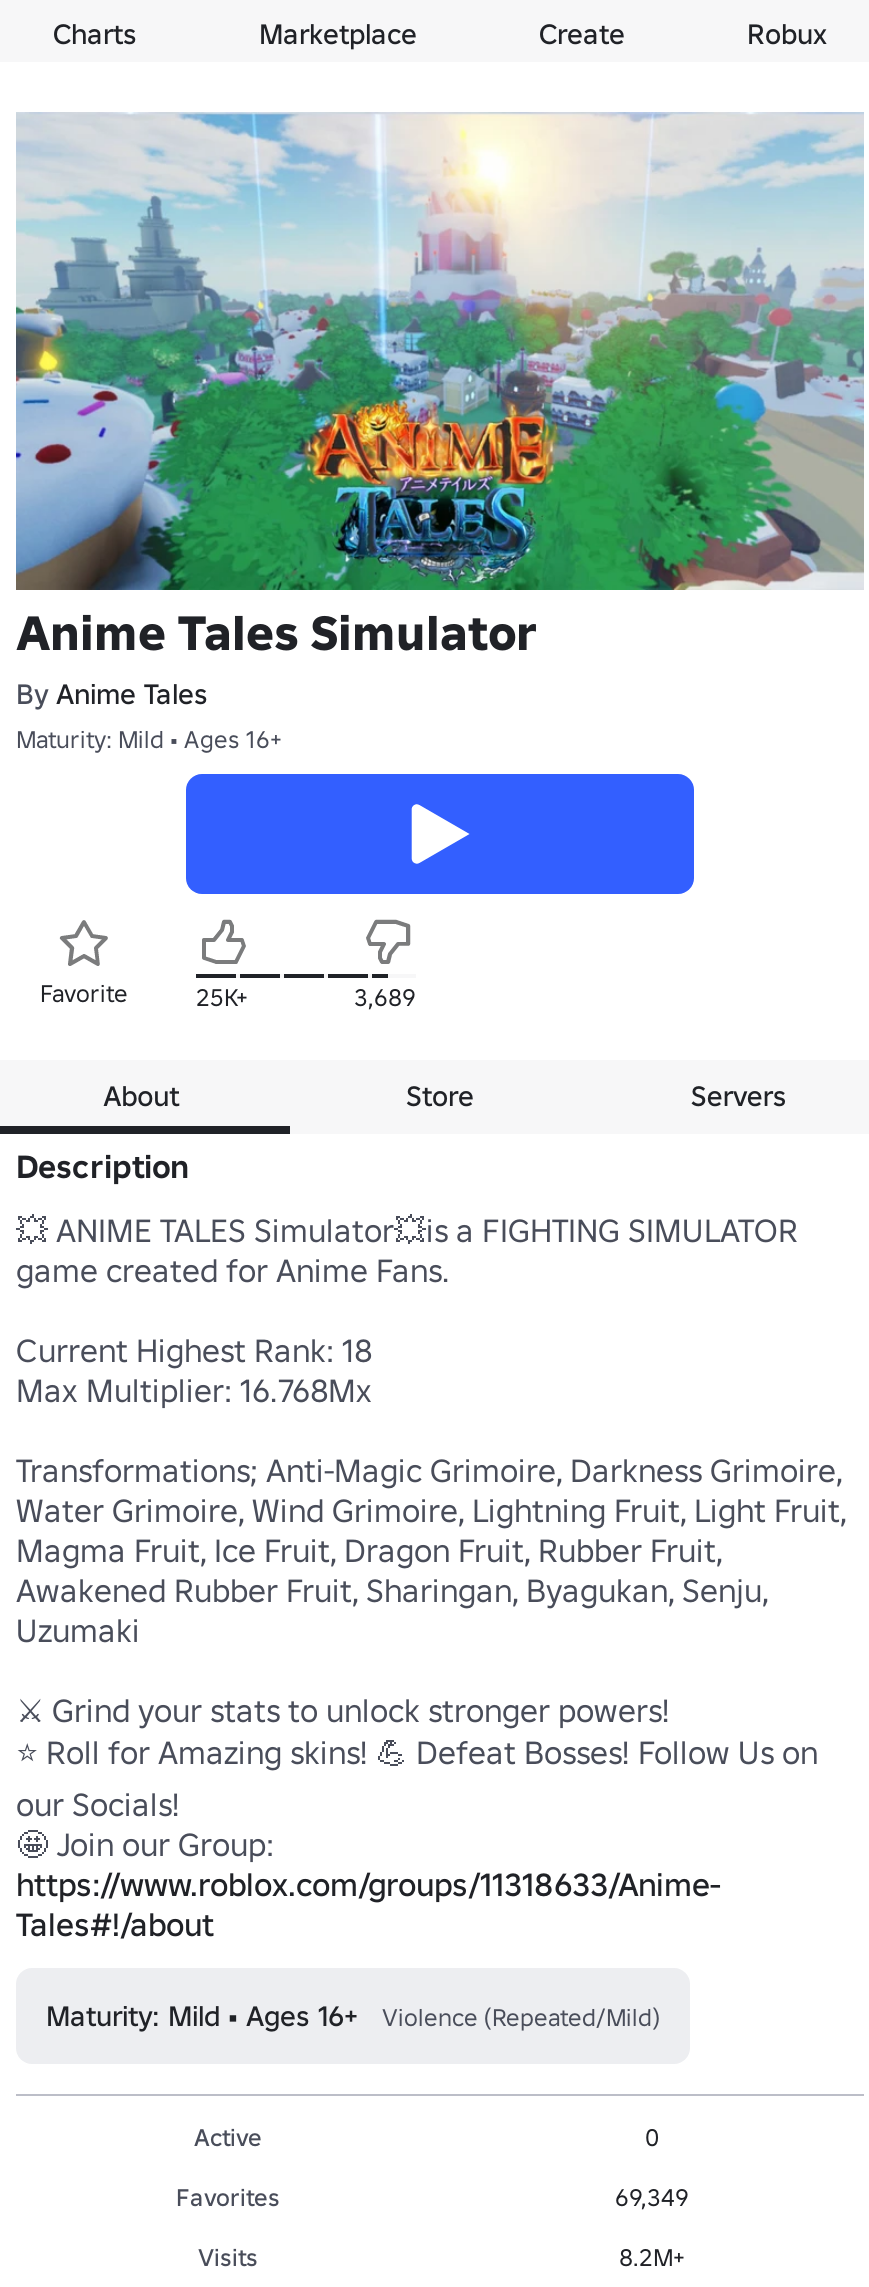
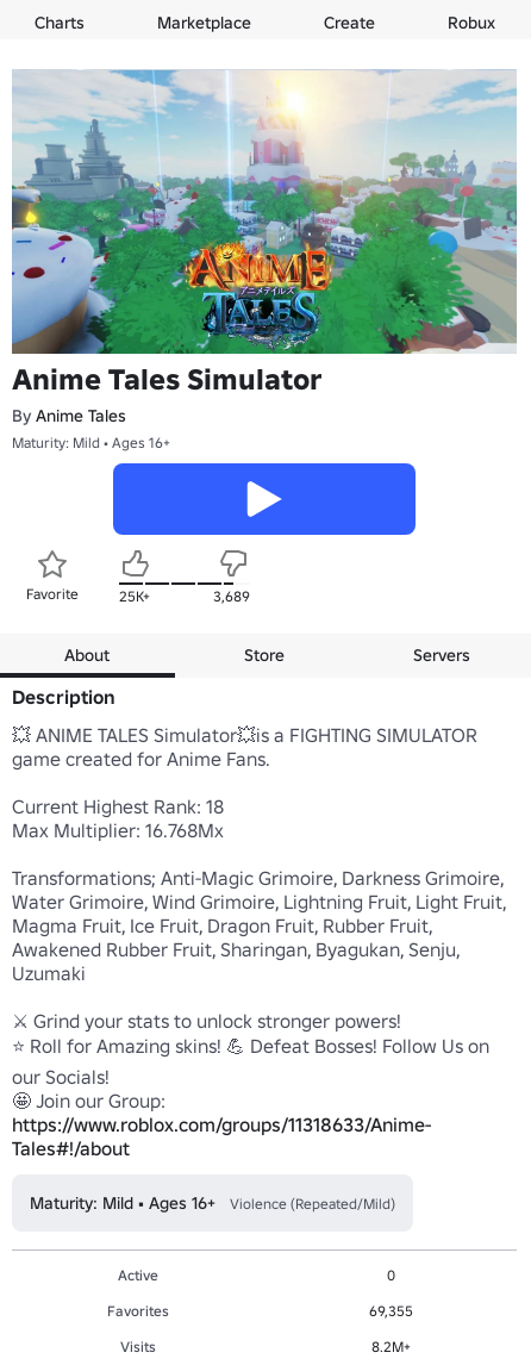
[615,2181,689,2211] 69,349 -> [368,1301,413,1319] 69,355

